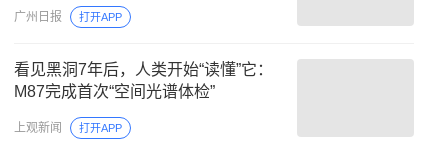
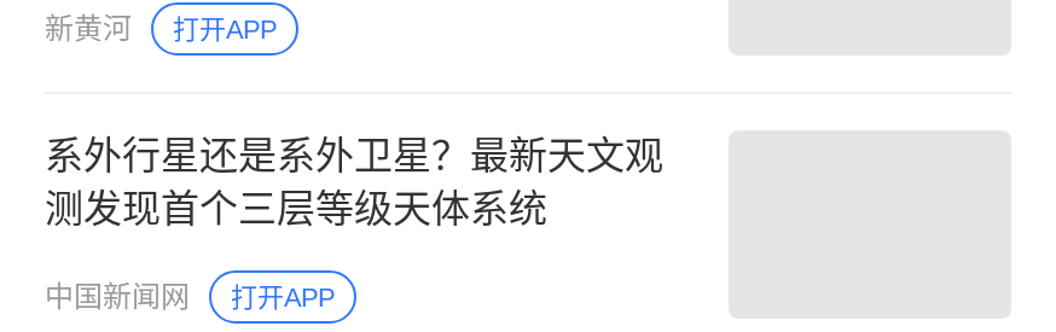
[14,10,62,24] 广州日报 -> [45,13,132,47] 新黄河
[14,61,273,100] 看见黑洞7年后，人类开始“读懂”它： | M87完成首次“空间光谱体检” -> [45,136,663,230] 系外行星还是系外卫星？最新天文观 | 测发现首个三层等级天体系统
[14,121,62,135] 上观新闻 -> [45,281,190,315] 中国新闻网

